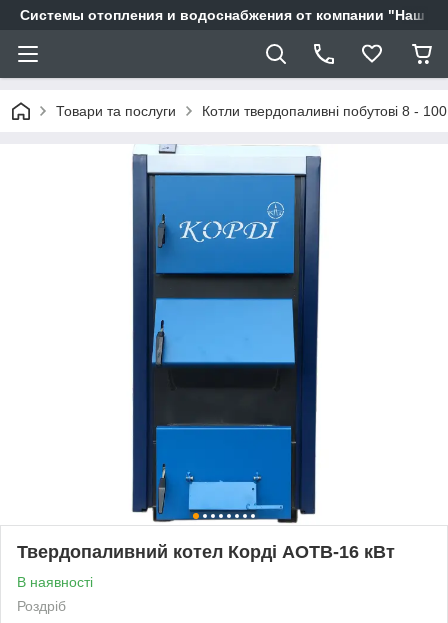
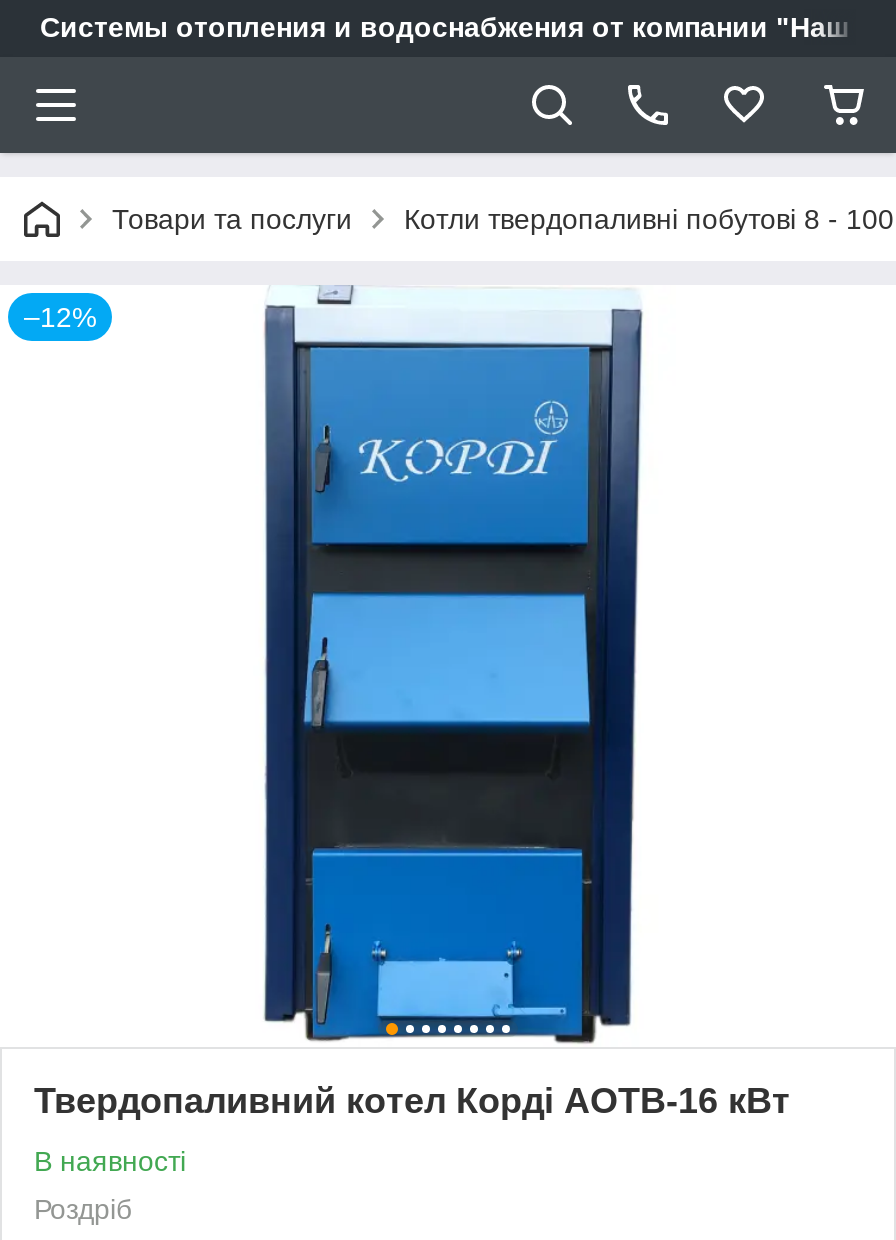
none -> [24,301,96,333] –12%

